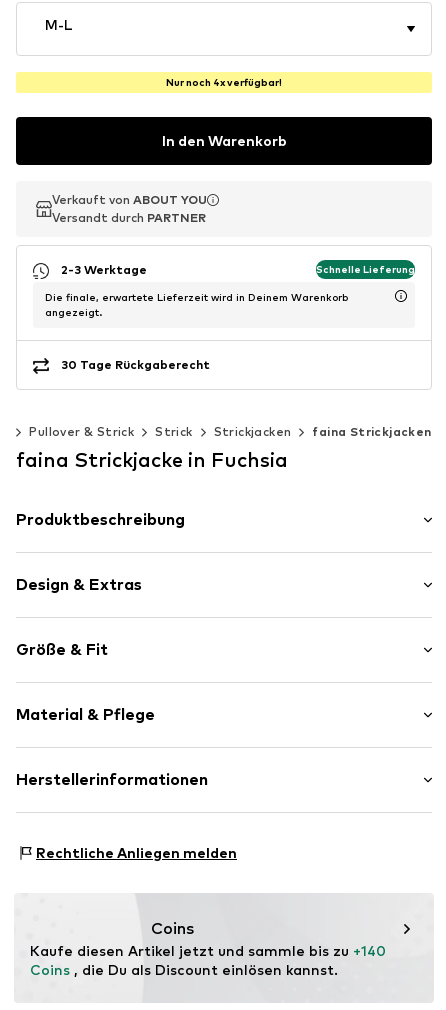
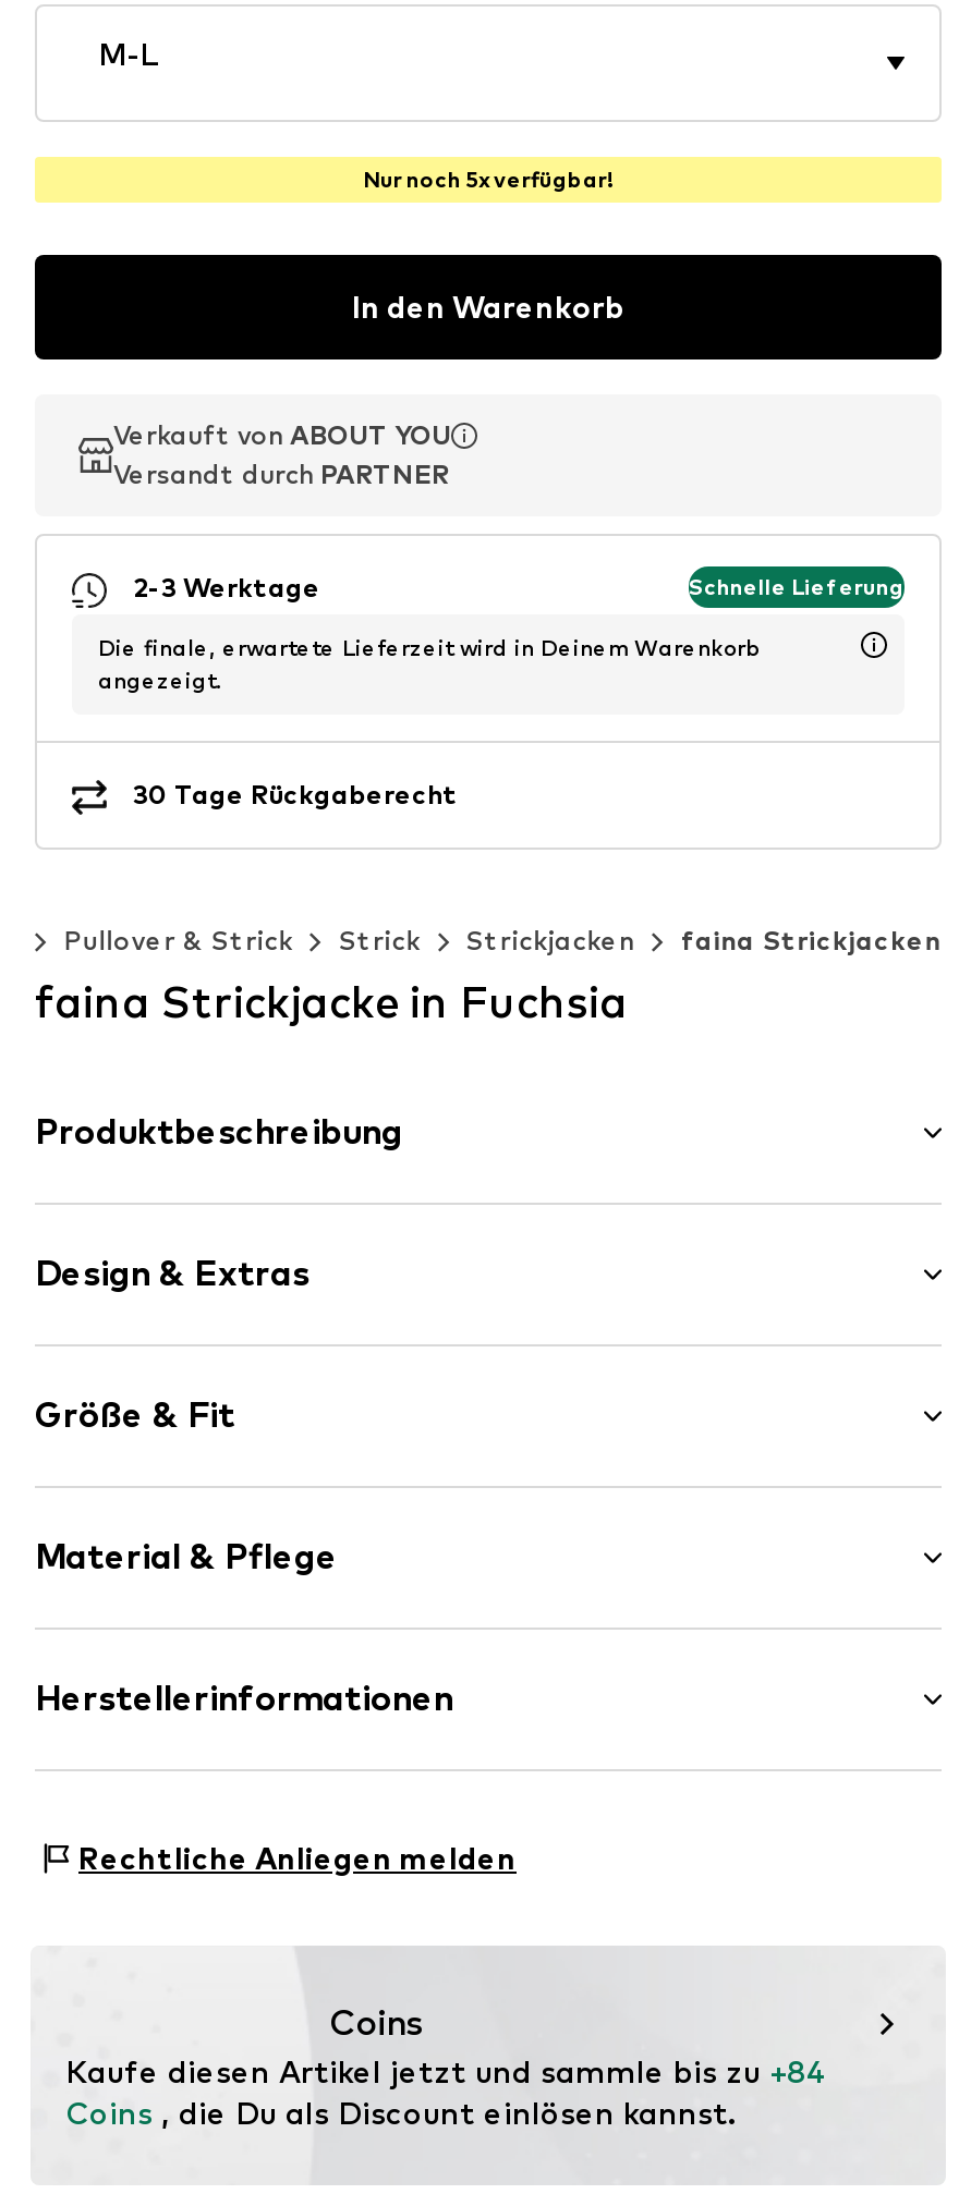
[166,76,282,88] Nur noch 4x verfügbar! -> [363,165,614,191] Nur noch 5x verfügbar!
[30,942,386,959] Kaufe diesen Artikel jetzt und sammle bis zu +140 -> [65,2052,826,2089] Kaufe diesen Artikel jetzt und sammle bis zu +84

